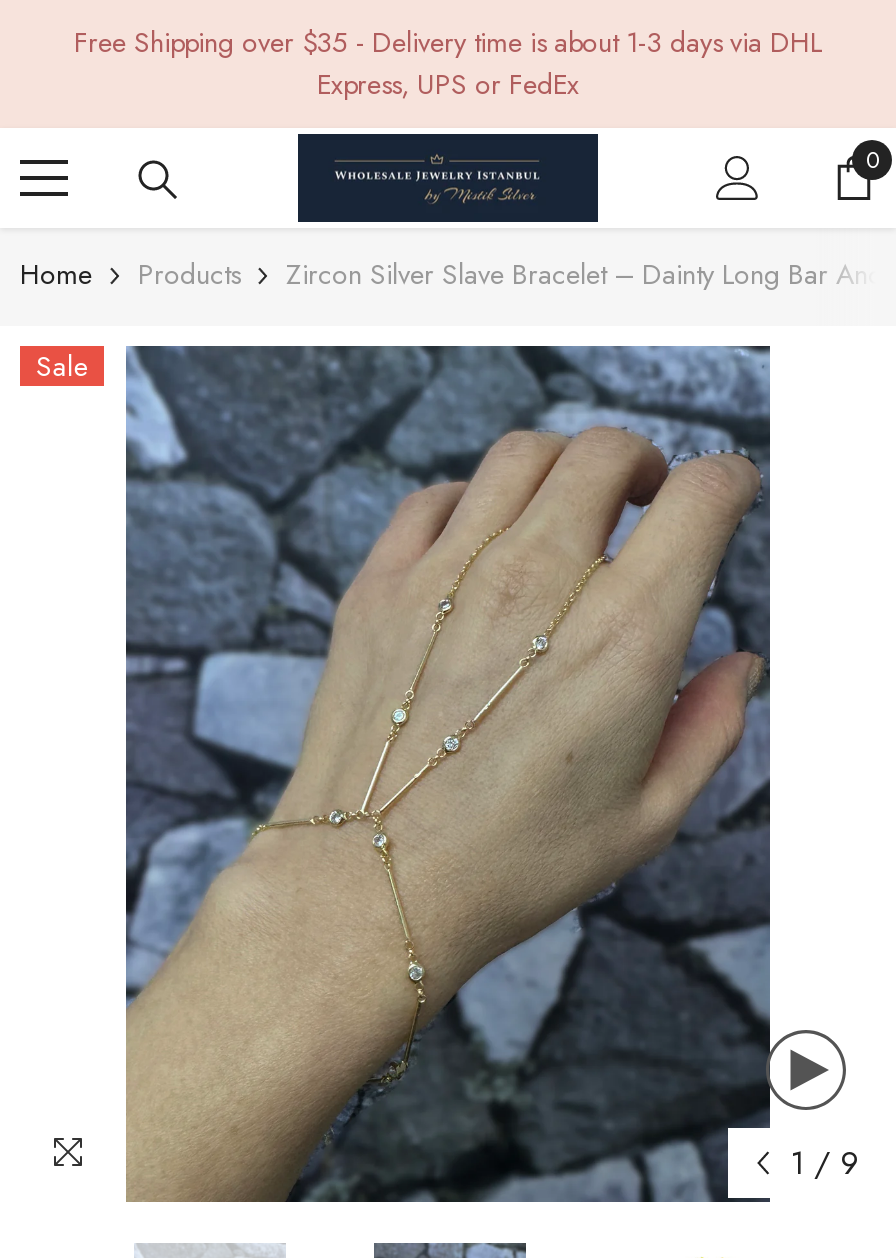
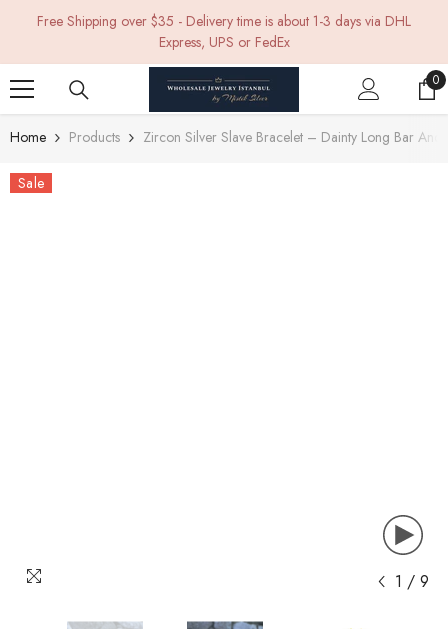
[124,344,772,1204] [image] -> none

